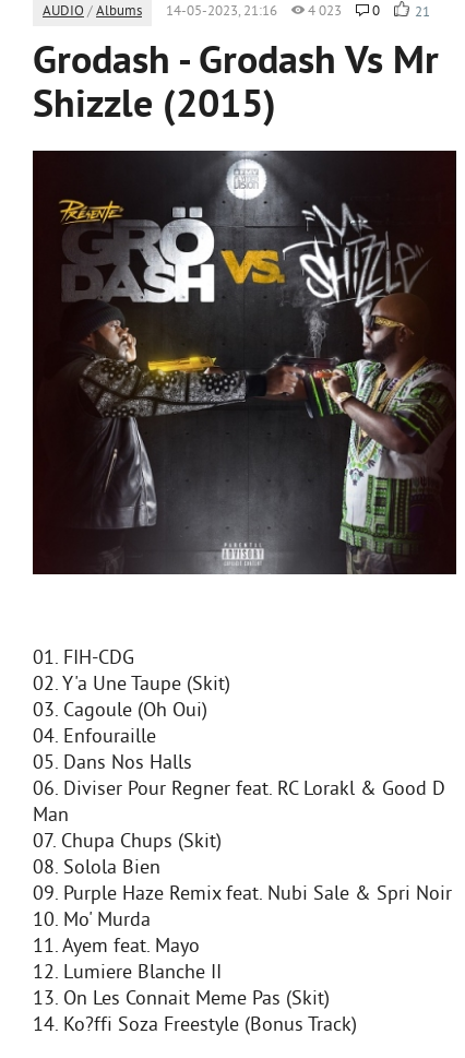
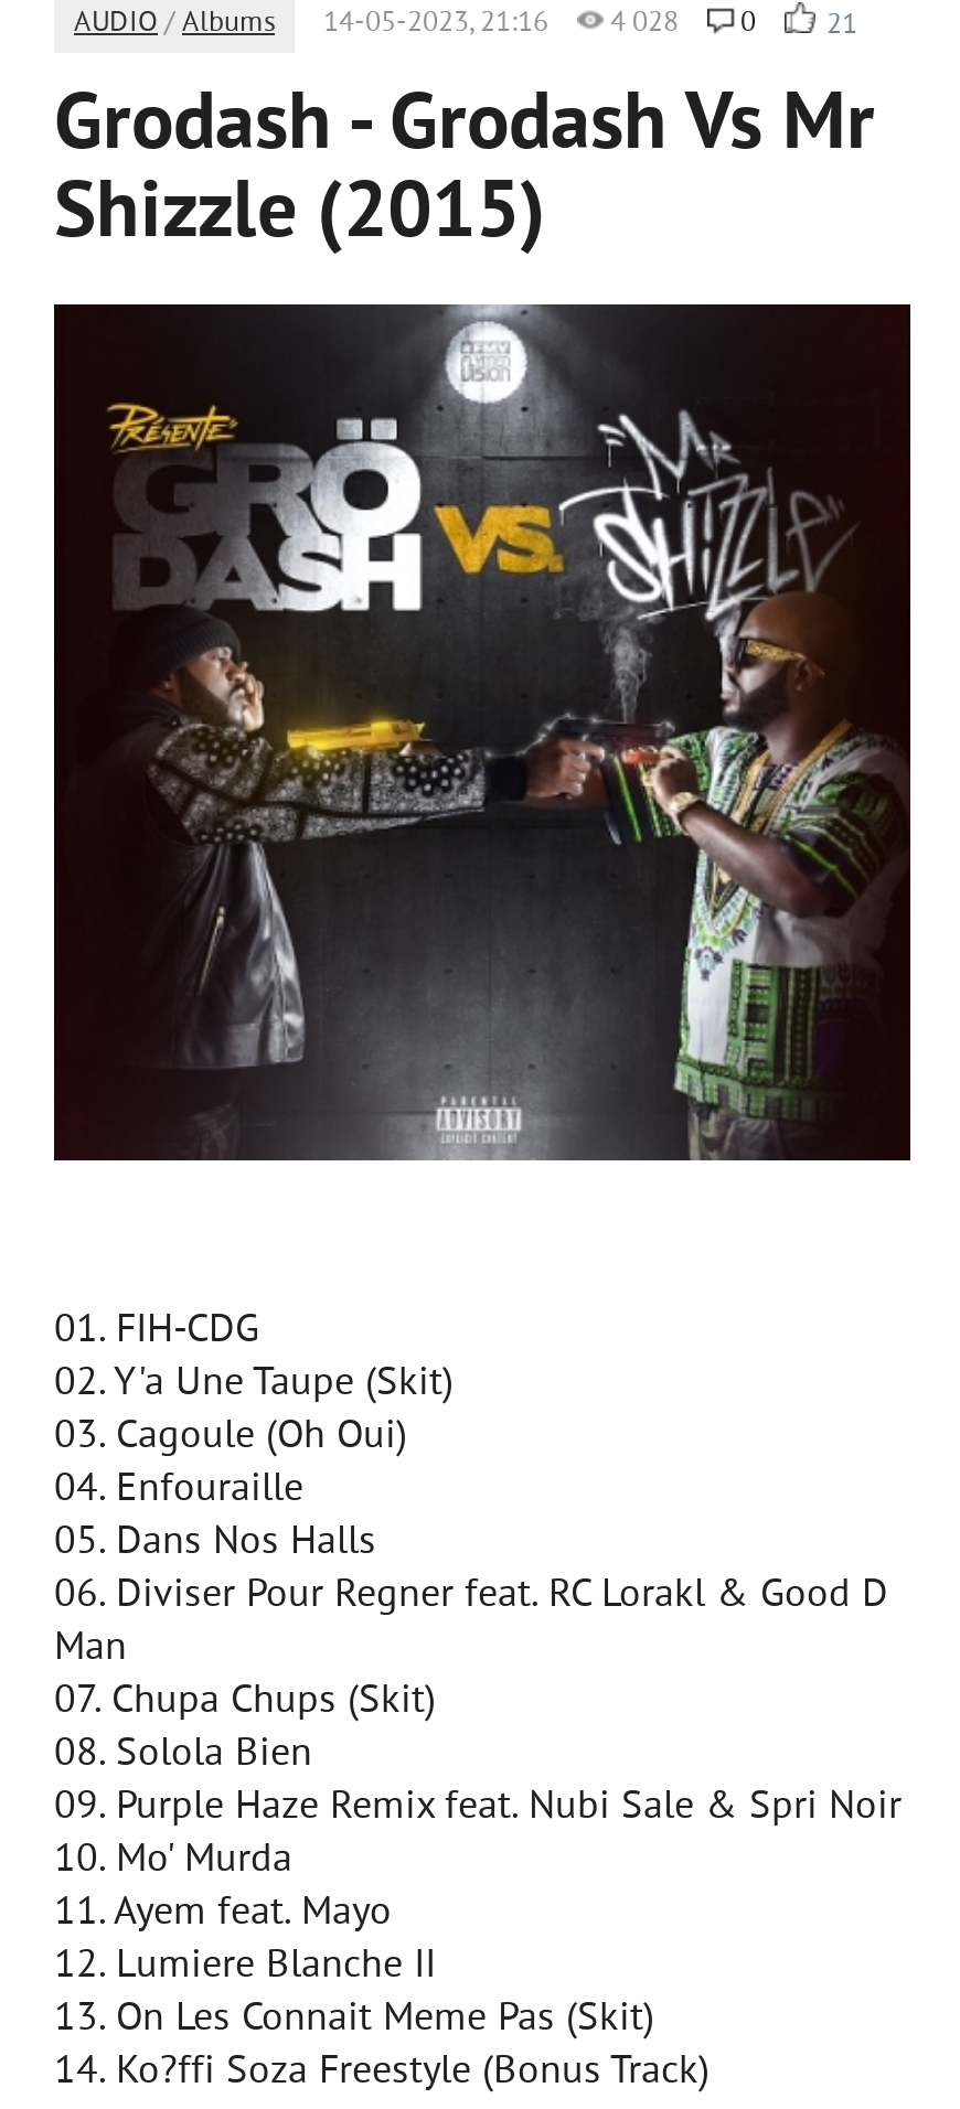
[43,3,430,22] AUDIO / Albums 14-05-2023, 21:16 4 023 0 21 -> [74,7,857,44] AUDIO / Albums 14-05-2023, 21:16 4 028 0 21

